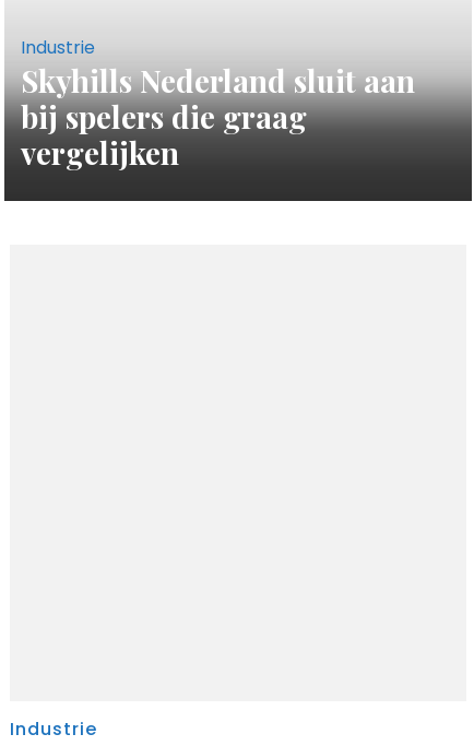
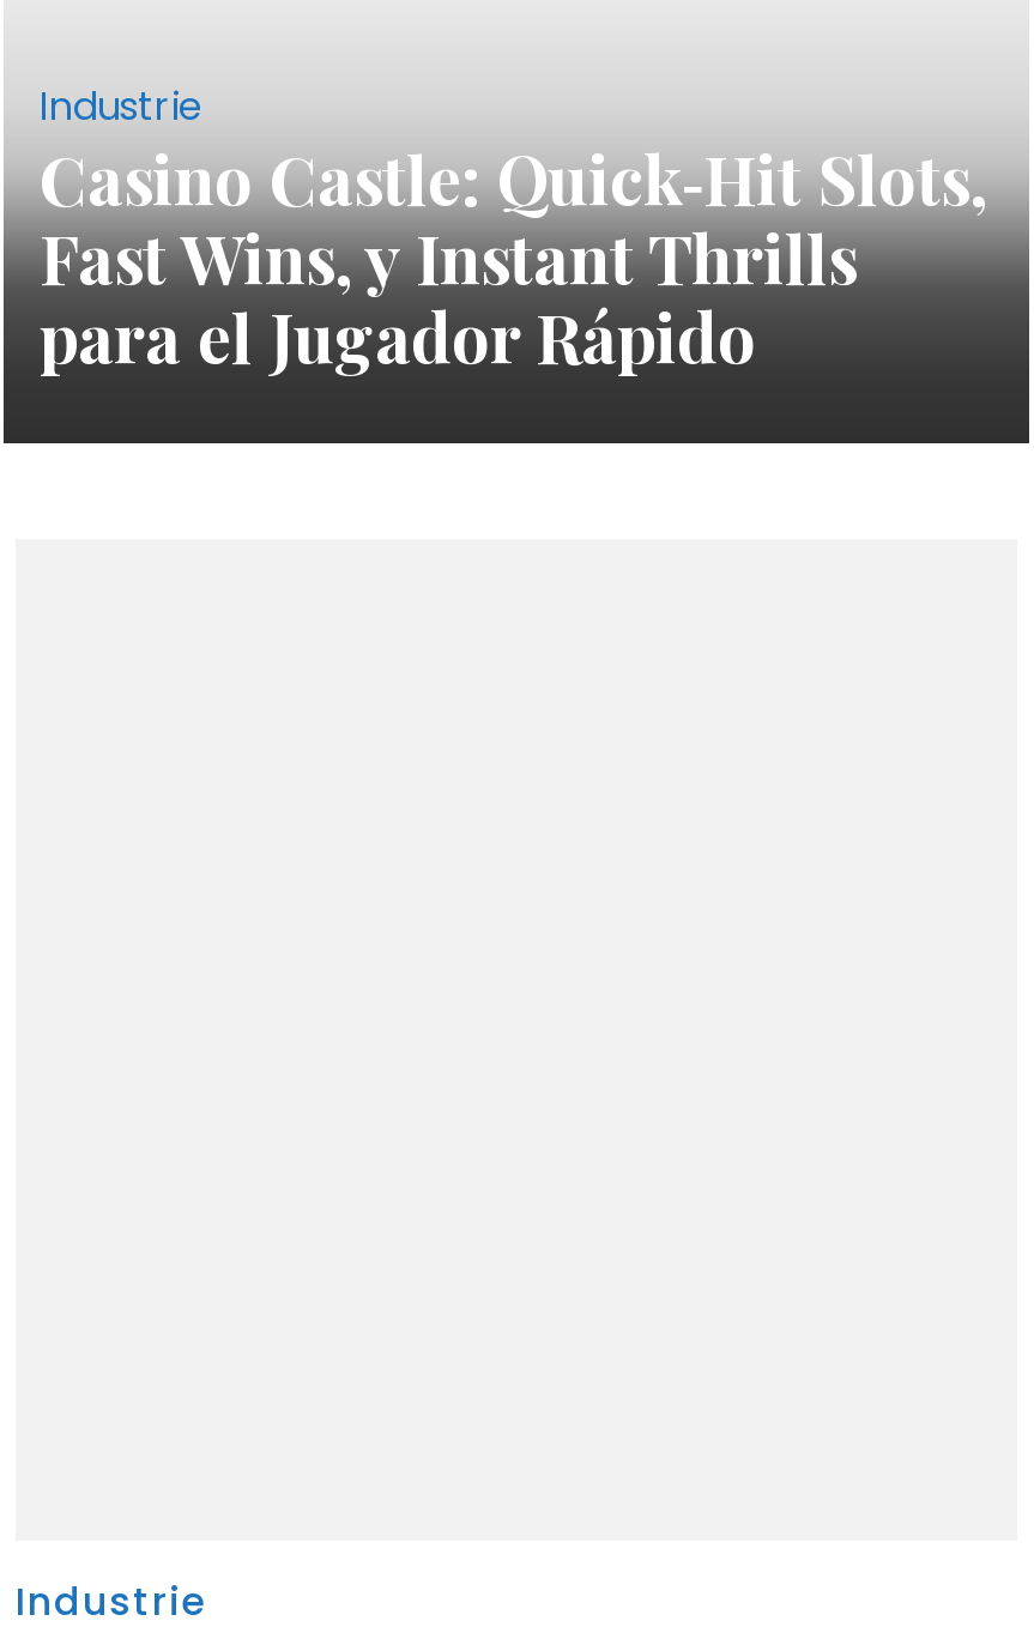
[21,60,415,172] Skyhills Nederland sluit aan | bij spelers die graag | vergelijken -> [40,133,986,380] Casino Castle: Quick‑Hit Slots, | Fast Wins, y Instant Thrills | para el Jugador Rápido

